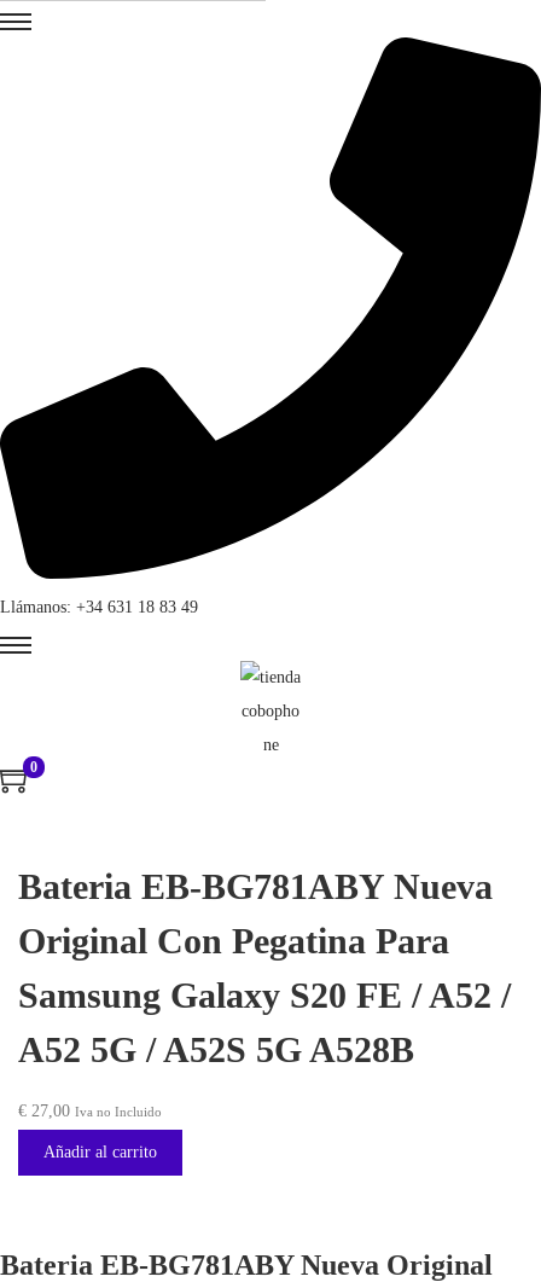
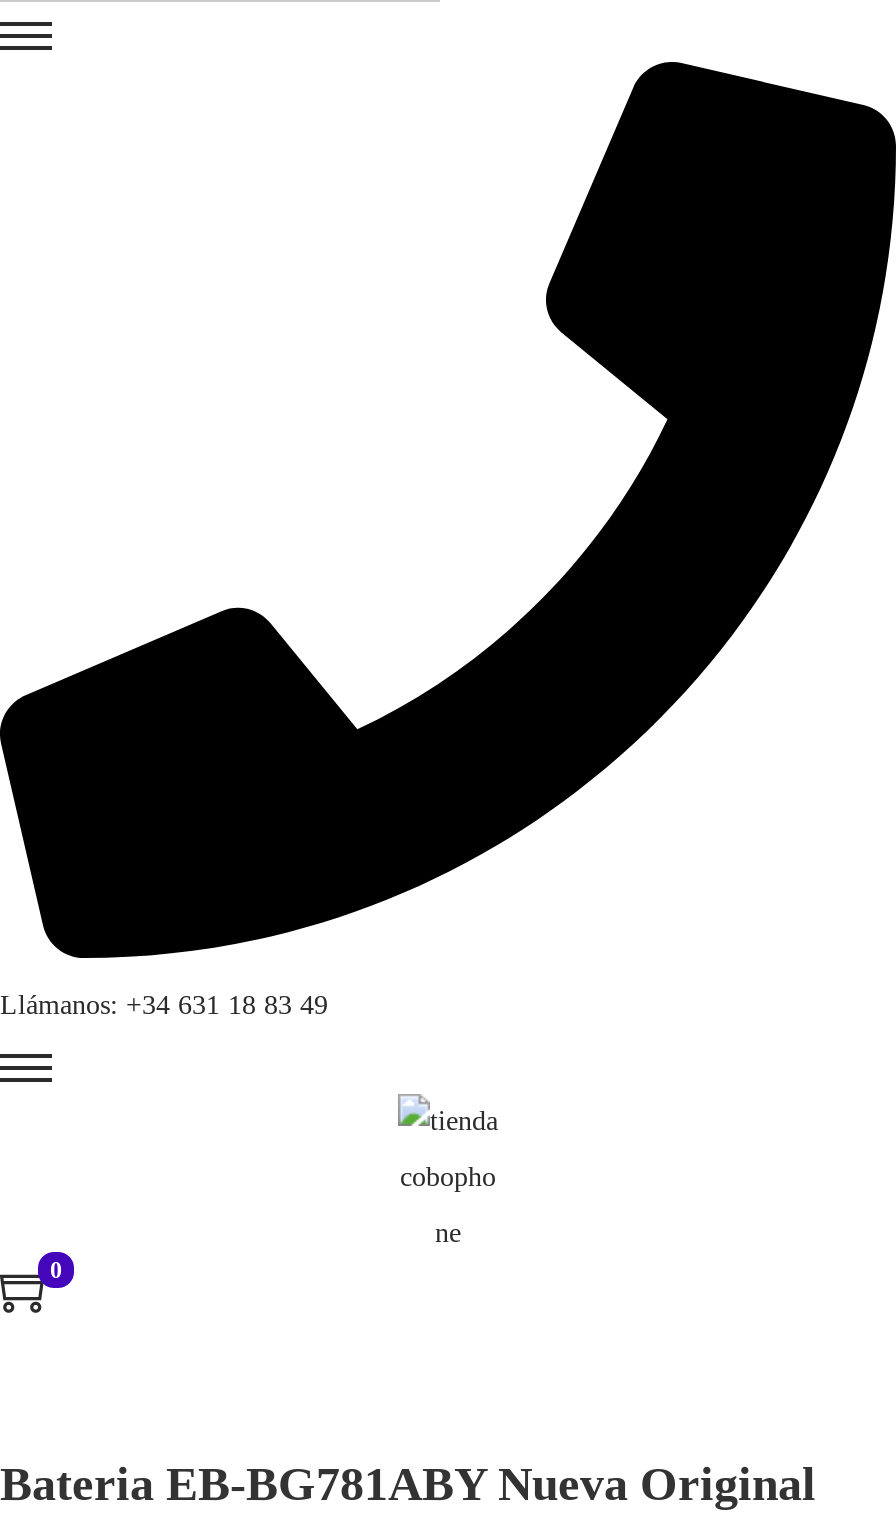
[18,867,511,1161] Bateria EB-BG781ABY Nueva | Original Con Pegatina Para | Samsung Galaxy S20 FE / A52 / | A52 5G / A52S 5G A528B | €27,00 Iva no Incluido | Añadir al carrito -> none

